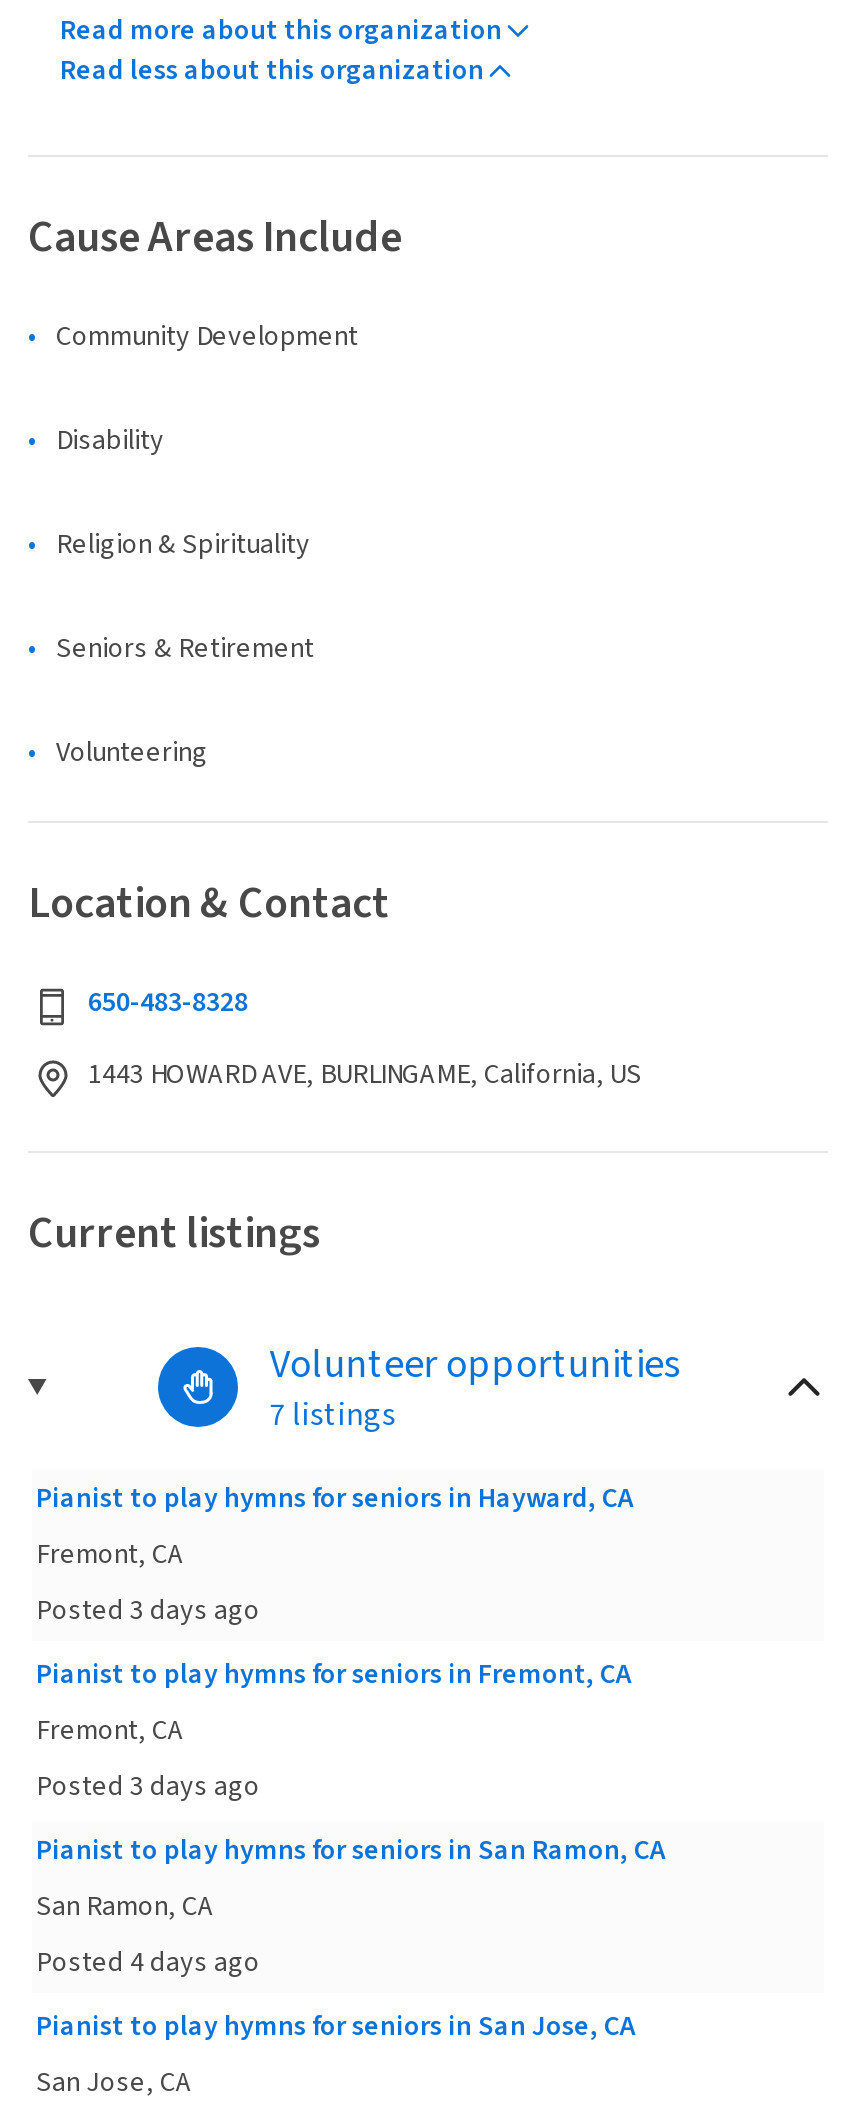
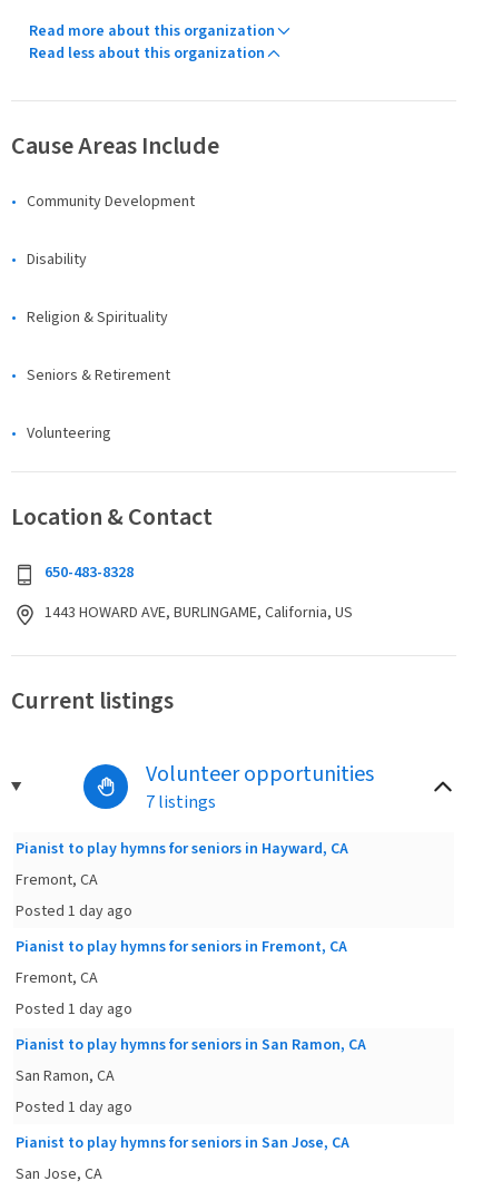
[36,1591,260,1631] Posted 3 days ago -> [16,900,132,922] Posted 1 day ago
[36,1767,260,1807] Posted 3 days ago -> [16,998,132,1021] Posted 1 day ago
[36,1943,260,1983] Posted 4 days ago -> [16,1096,132,1119] Posted 1 day ago

